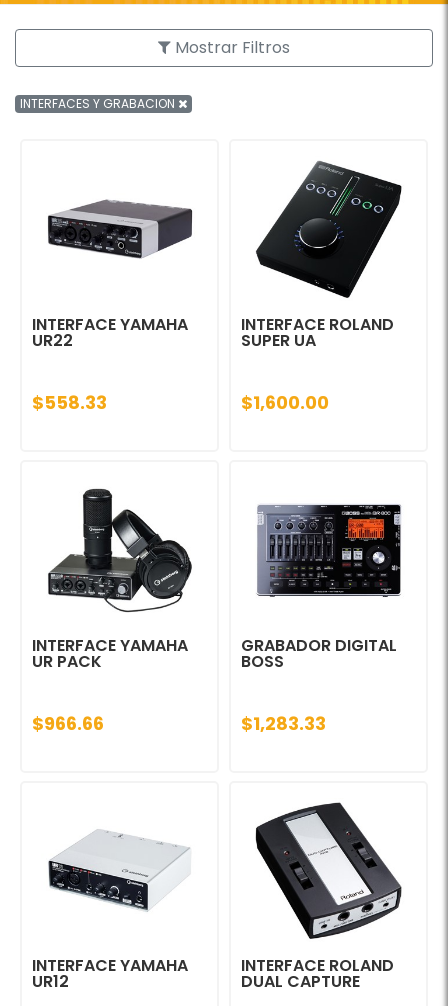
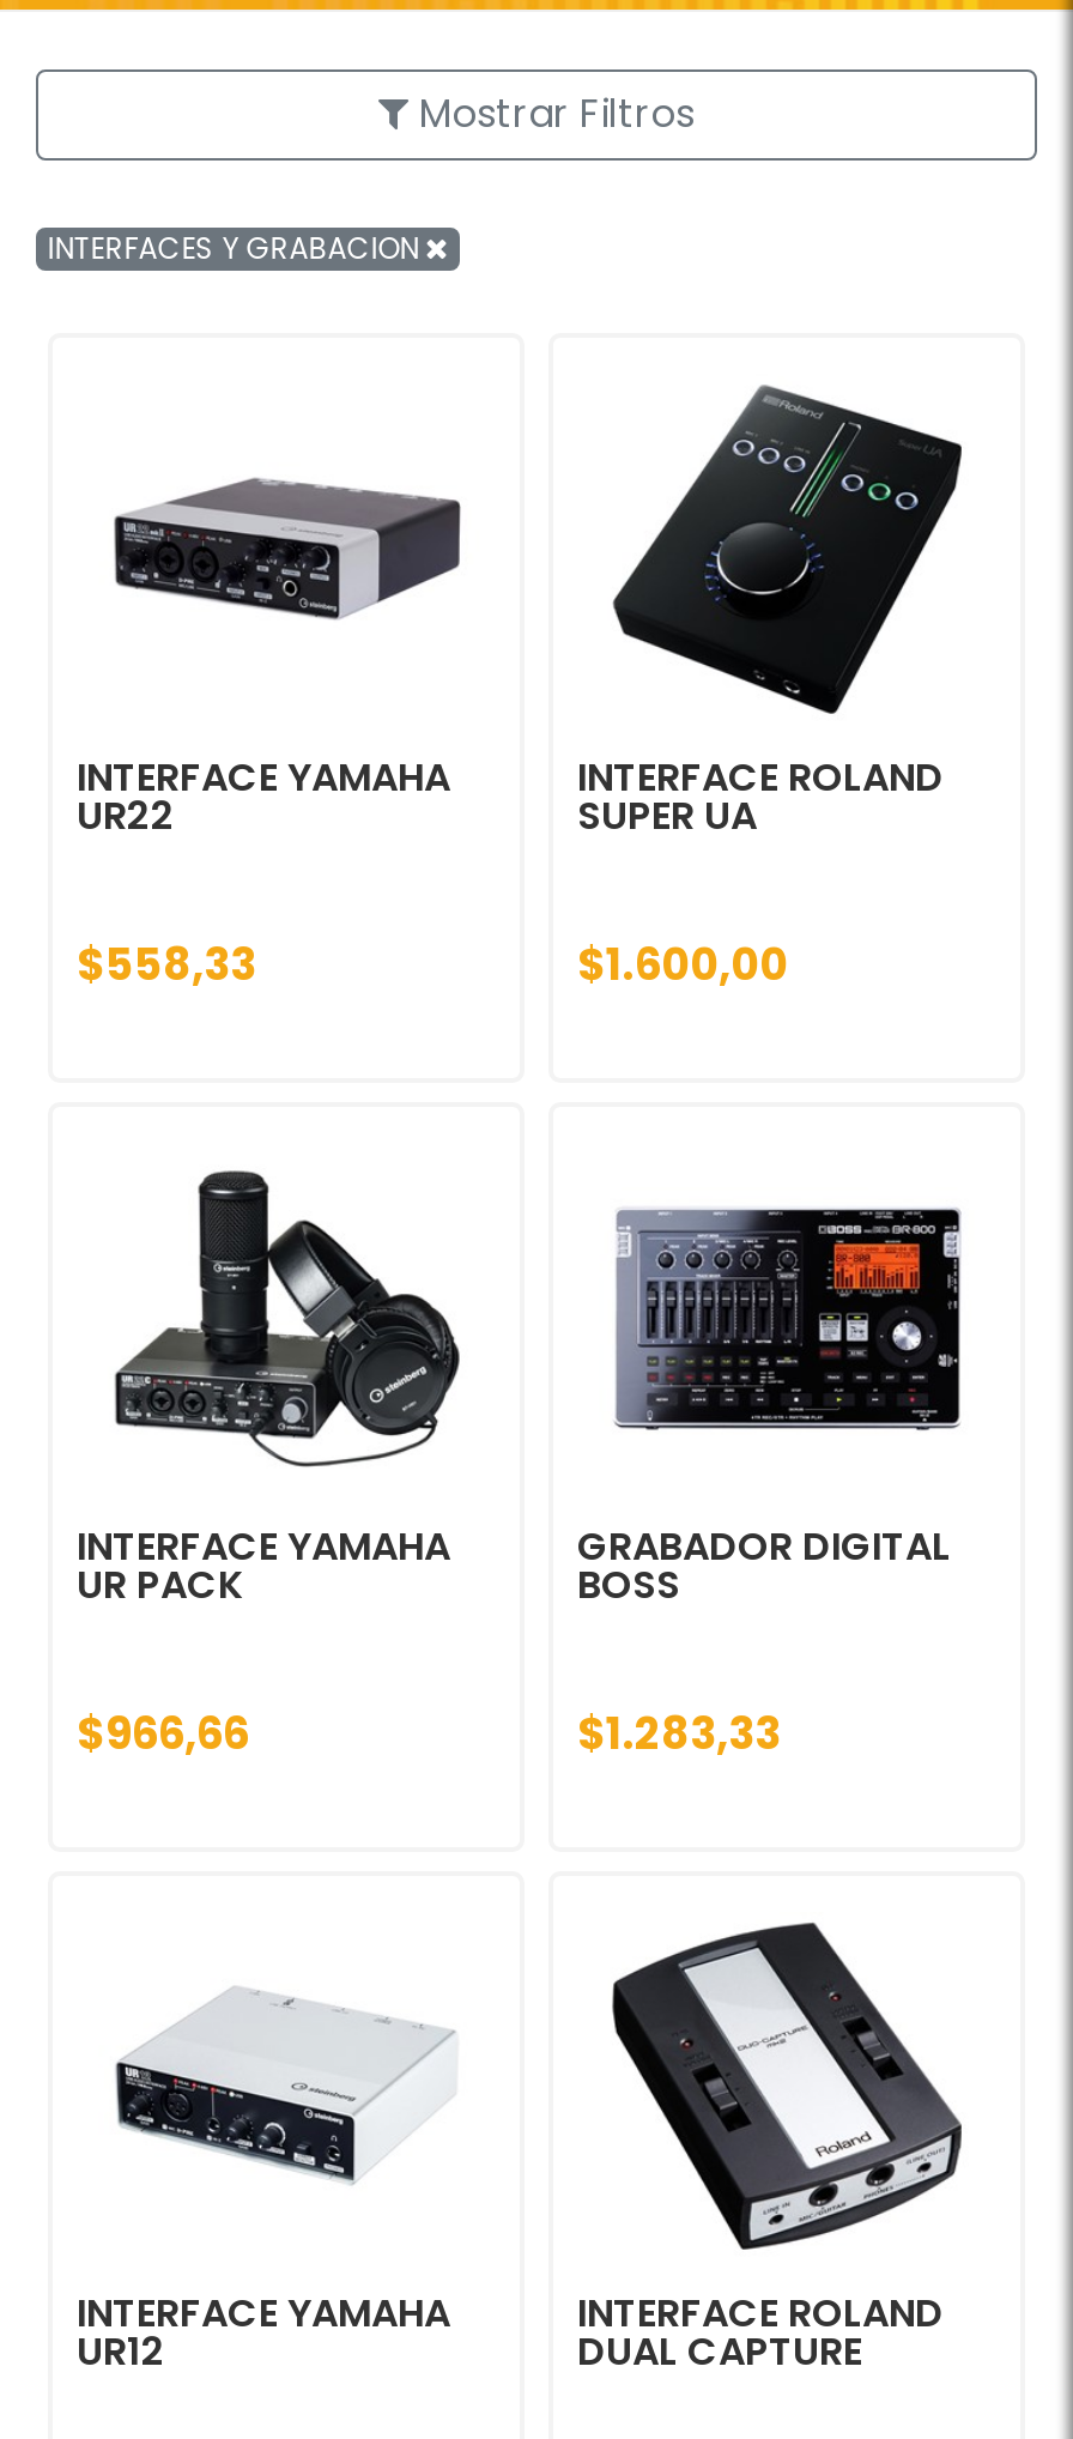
[32,390,107,415] $558.33 -> [77,934,256,994] $558,33
[241,390,329,415] $1,600.00 -> [577,934,788,994] $1.600,00
[32,711,104,736] $966.66 -> [77,1703,249,1763] $966,66
[241,711,326,736] $1,283.33 -> [577,1703,781,1763] $1.283,33

